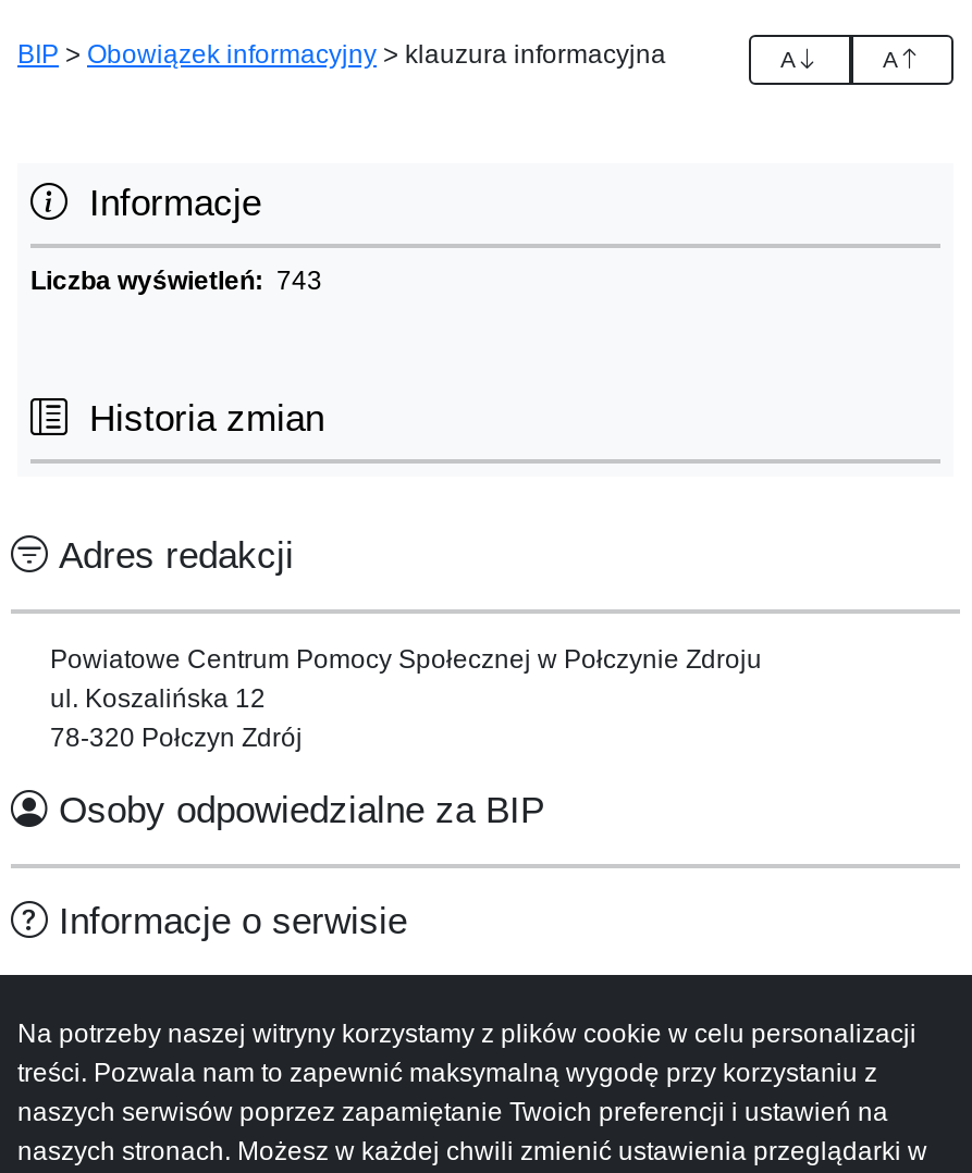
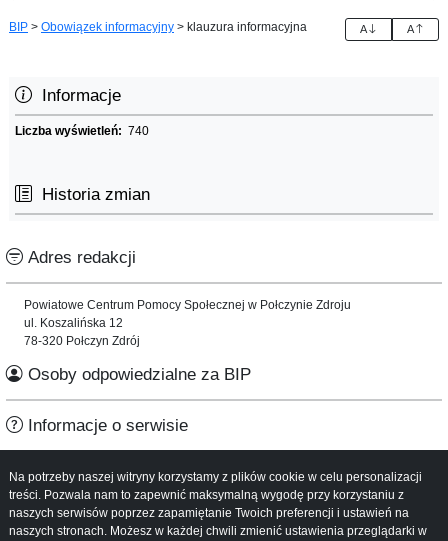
[30,264,322,295] Liczba wyświetleń: 743 -> [15,123,149,137] Liczba wyświetleń: 740

